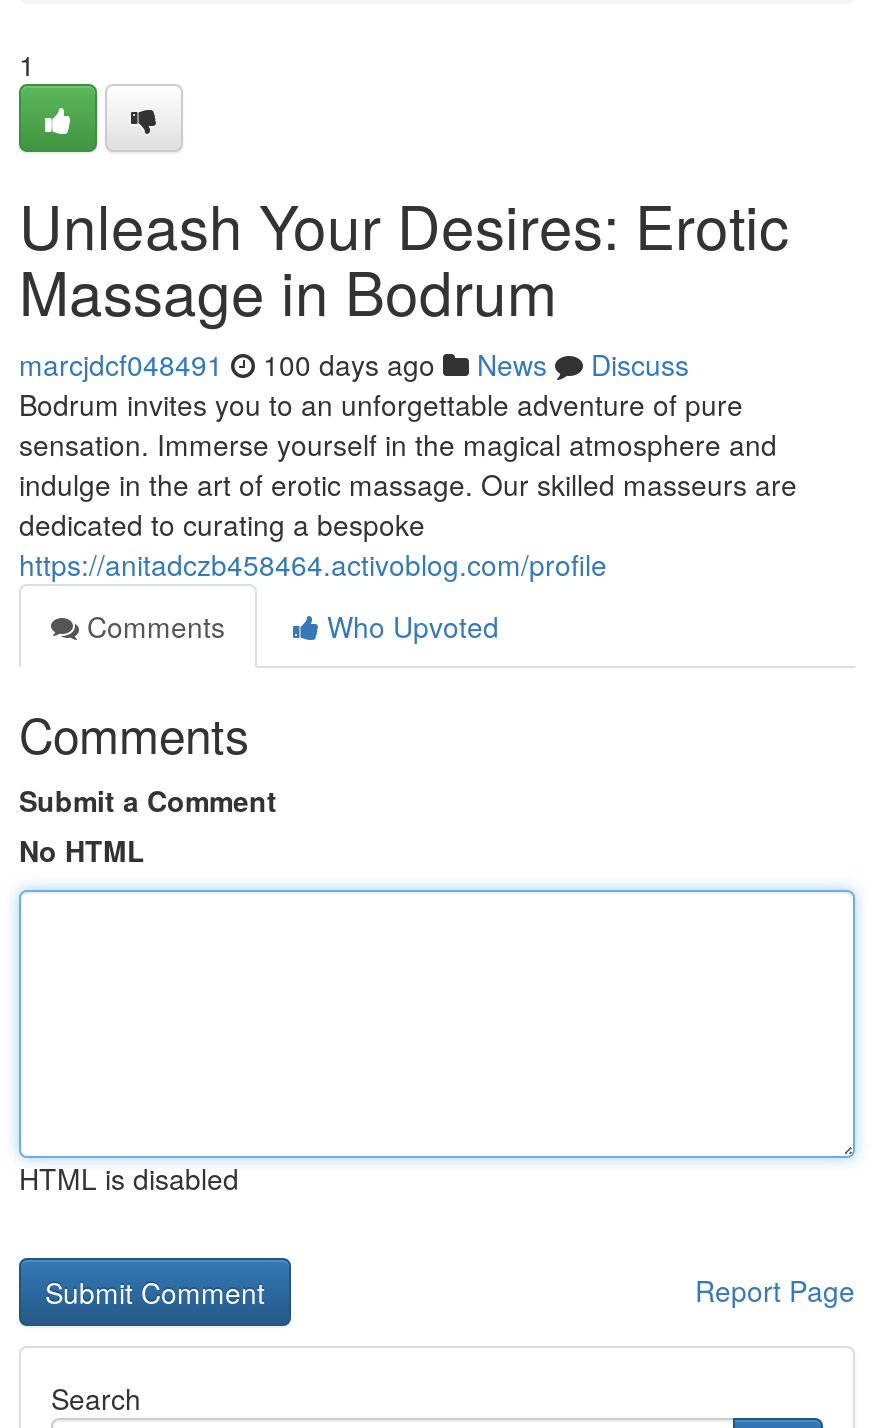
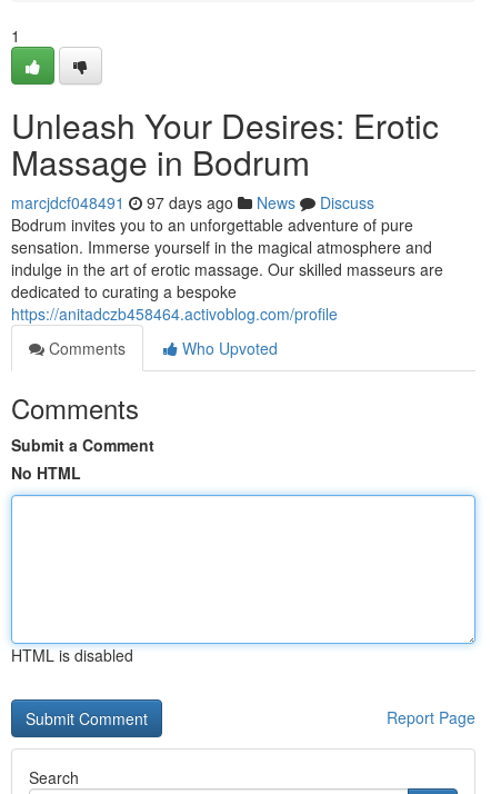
[19,344,689,384] marcjdcf048491 100 days ago News Discuss -> [11,191,374,214] marcjdcf048491 97 days ago News Discuss

